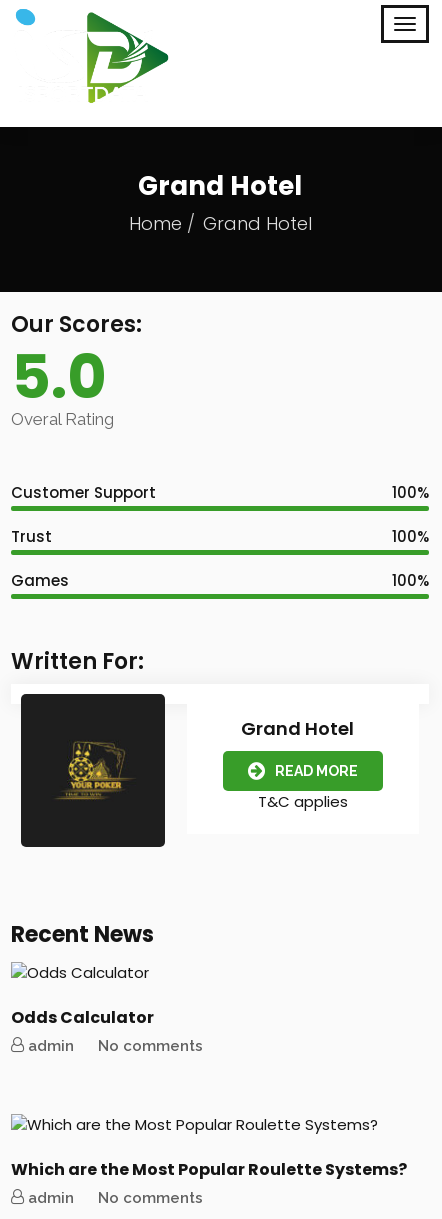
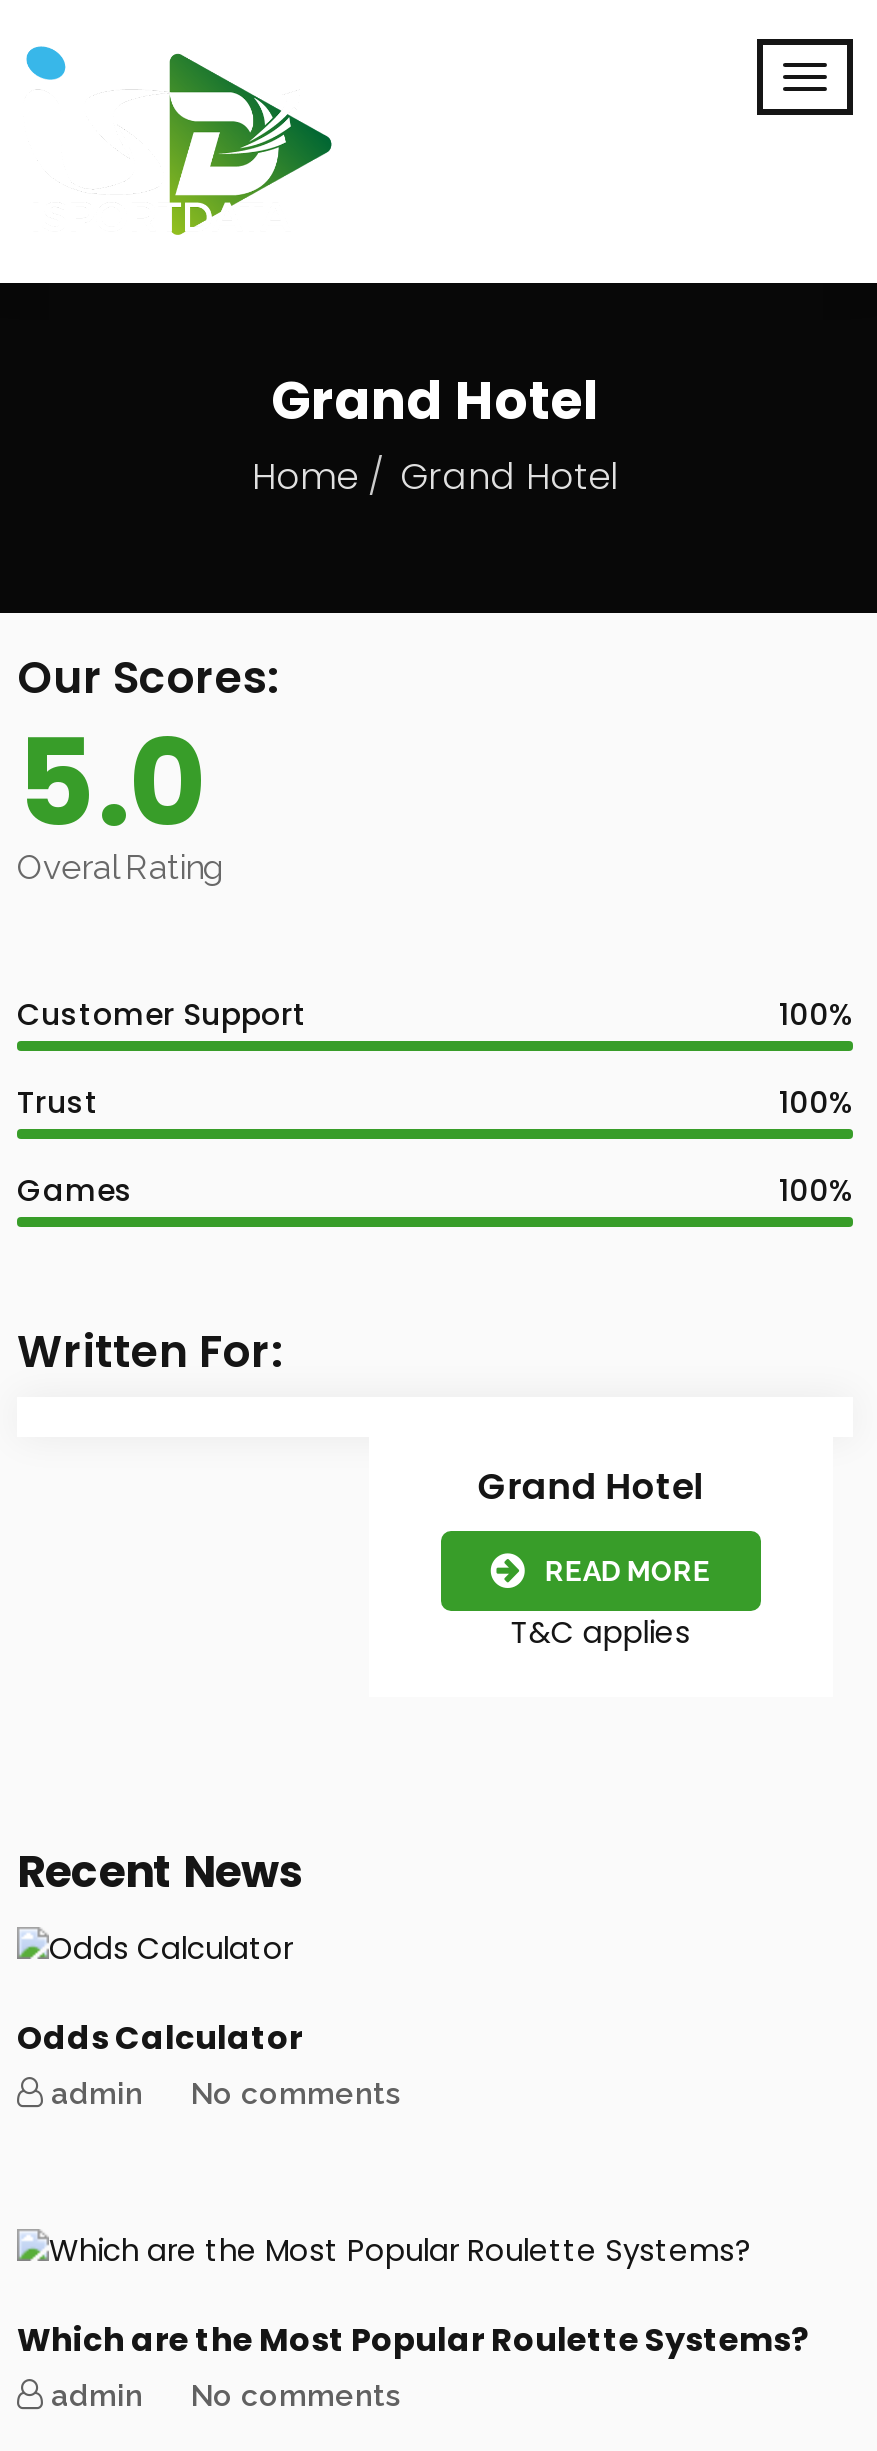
[20,693,166,848] [image] -> none

